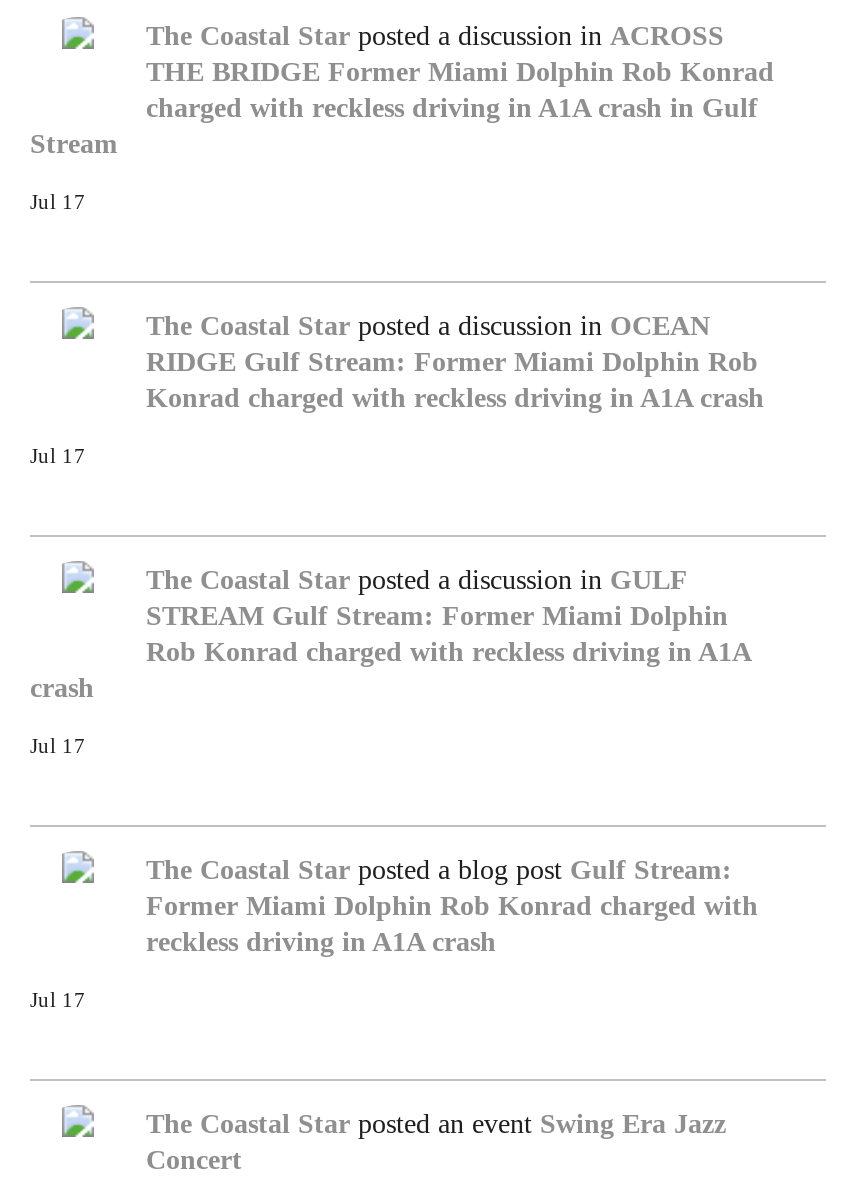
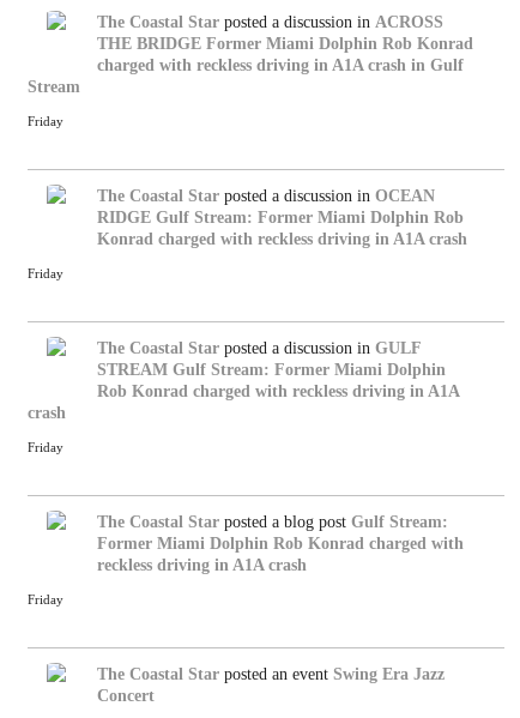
[30,190,86,212] Jul 17 -> [28,115,64,128] Friday
[30,444,86,466] Jul 17 -> [28,267,64,280] Friday
[30,734,86,756] Jul 17 -> [28,441,64,454] Friday
[30,988,86,1010] Jul 17 -> [28,593,64,606] Friday

